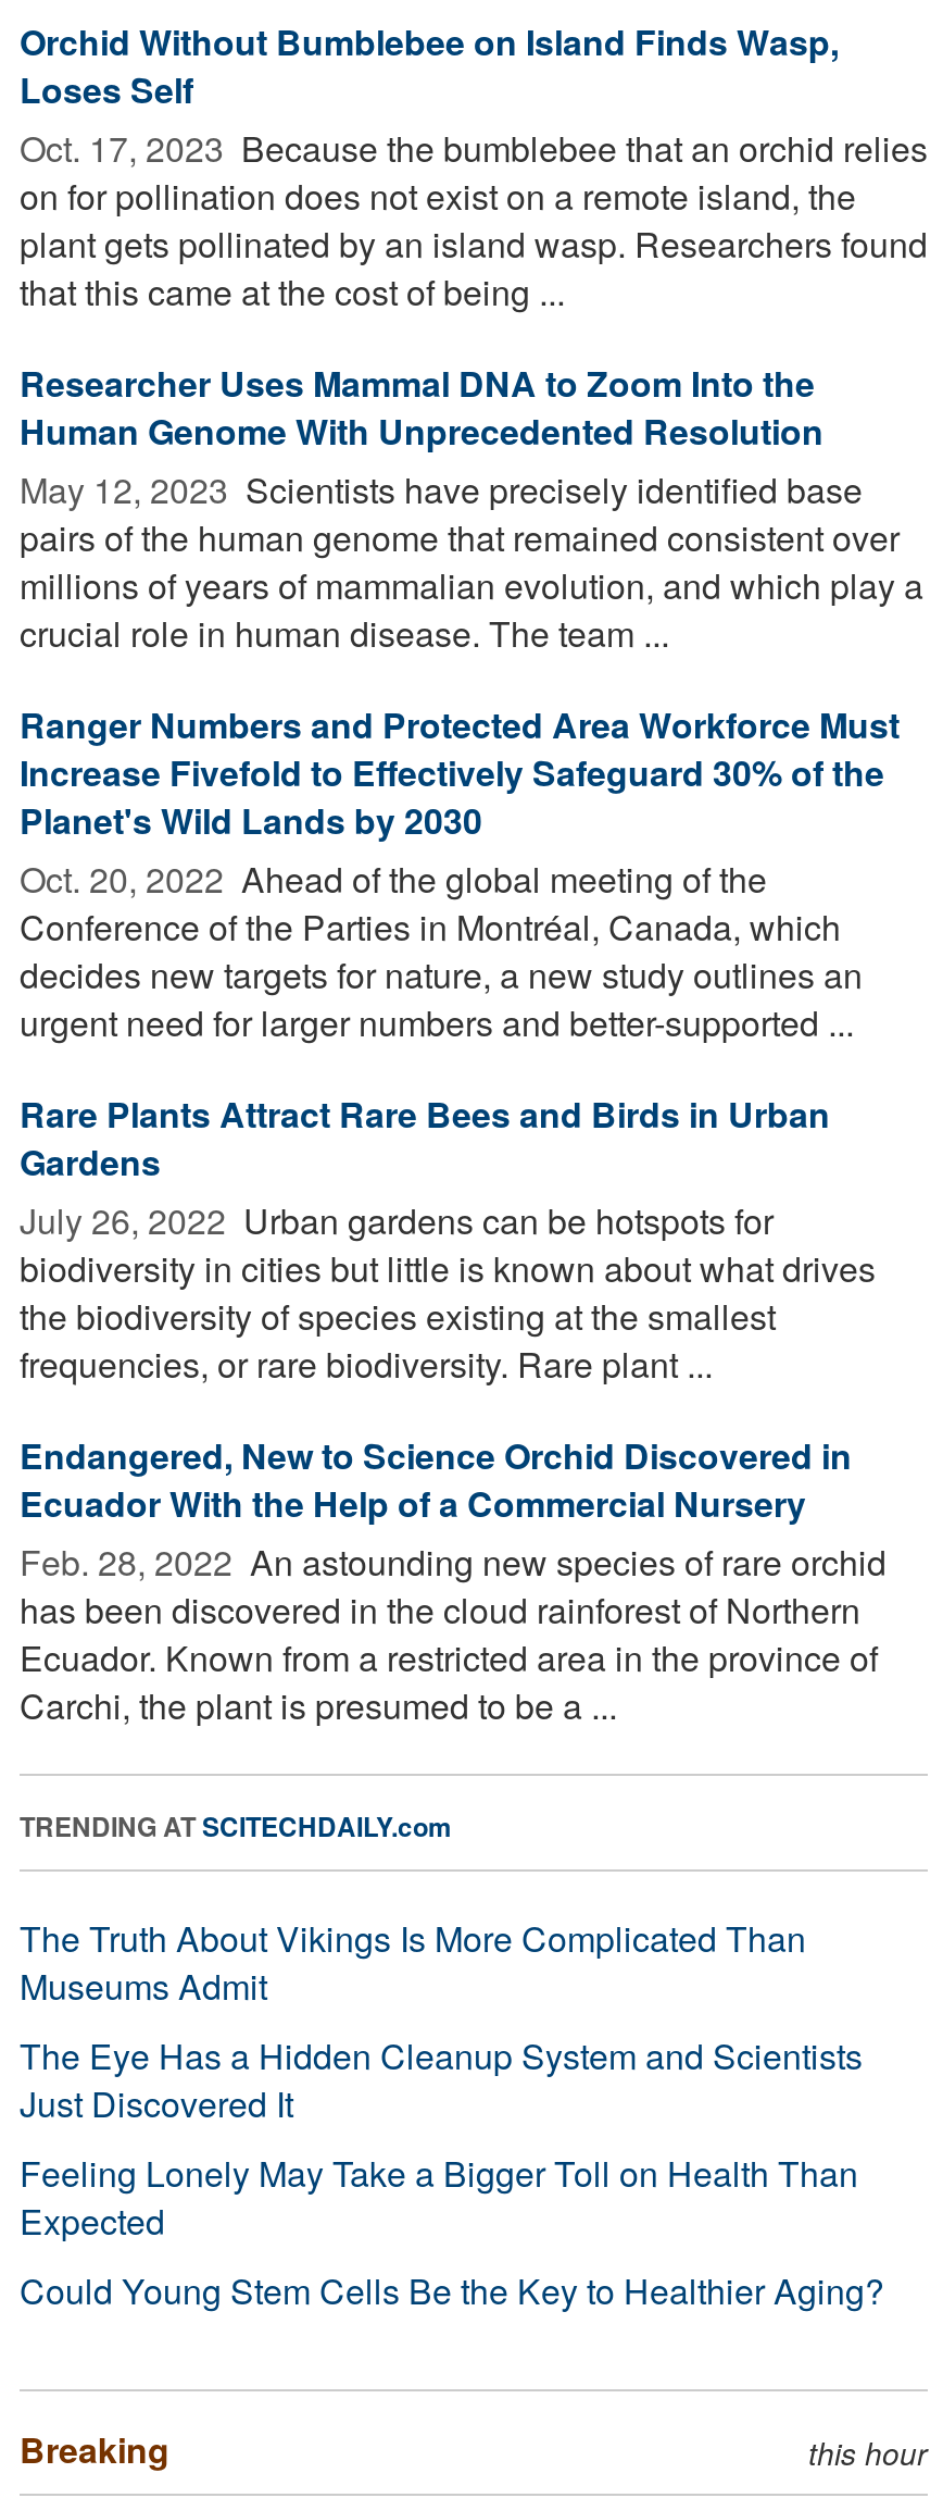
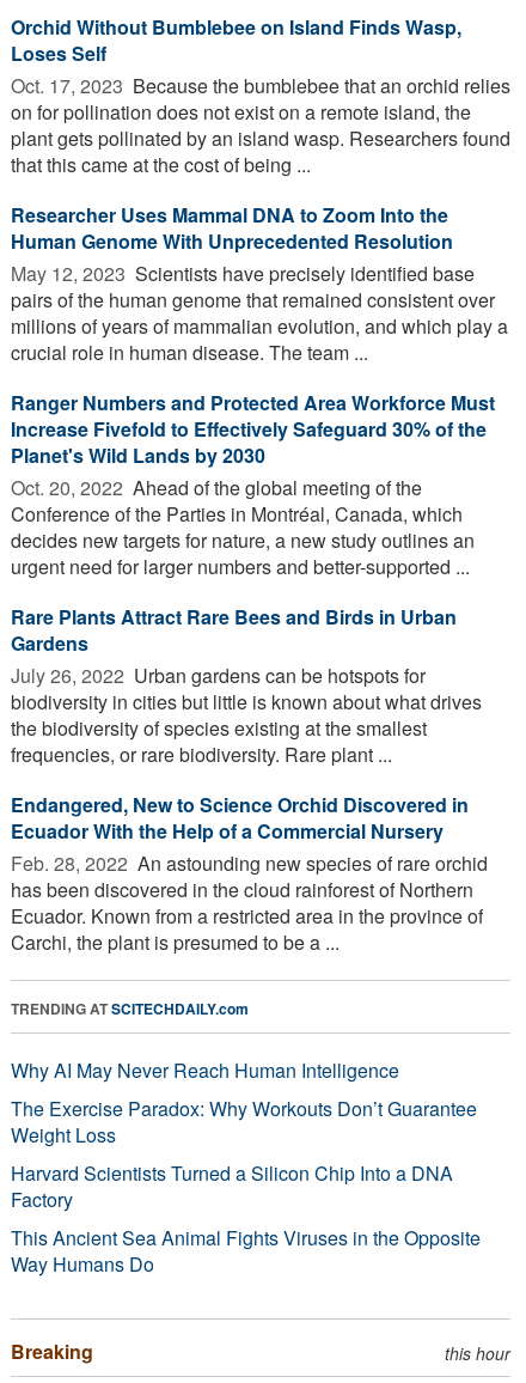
[20,1912,884,2315] The Truth About Vikings Is More Complicated Than | Museums Admit | The Eye Has a Hidden Cleanup System and Scientists | Just Discovered It | Feeling Lonely May Take a Bigger Toll on Health Than | Expected | Could Young Stem Cells Be the Key to Healthier Aging? -> [11,1056,481,1277] Why AI May Never Reach Human Intelligence | The Exercise Paradox: Why Workouts Don’t Guarantee | Weight Loss | Harvard Scientists Turned a Silicon Chip Into a DNA | Factory | This Ancient Sea Animal Fights Viruses in the Opposite | Way Humans Do

